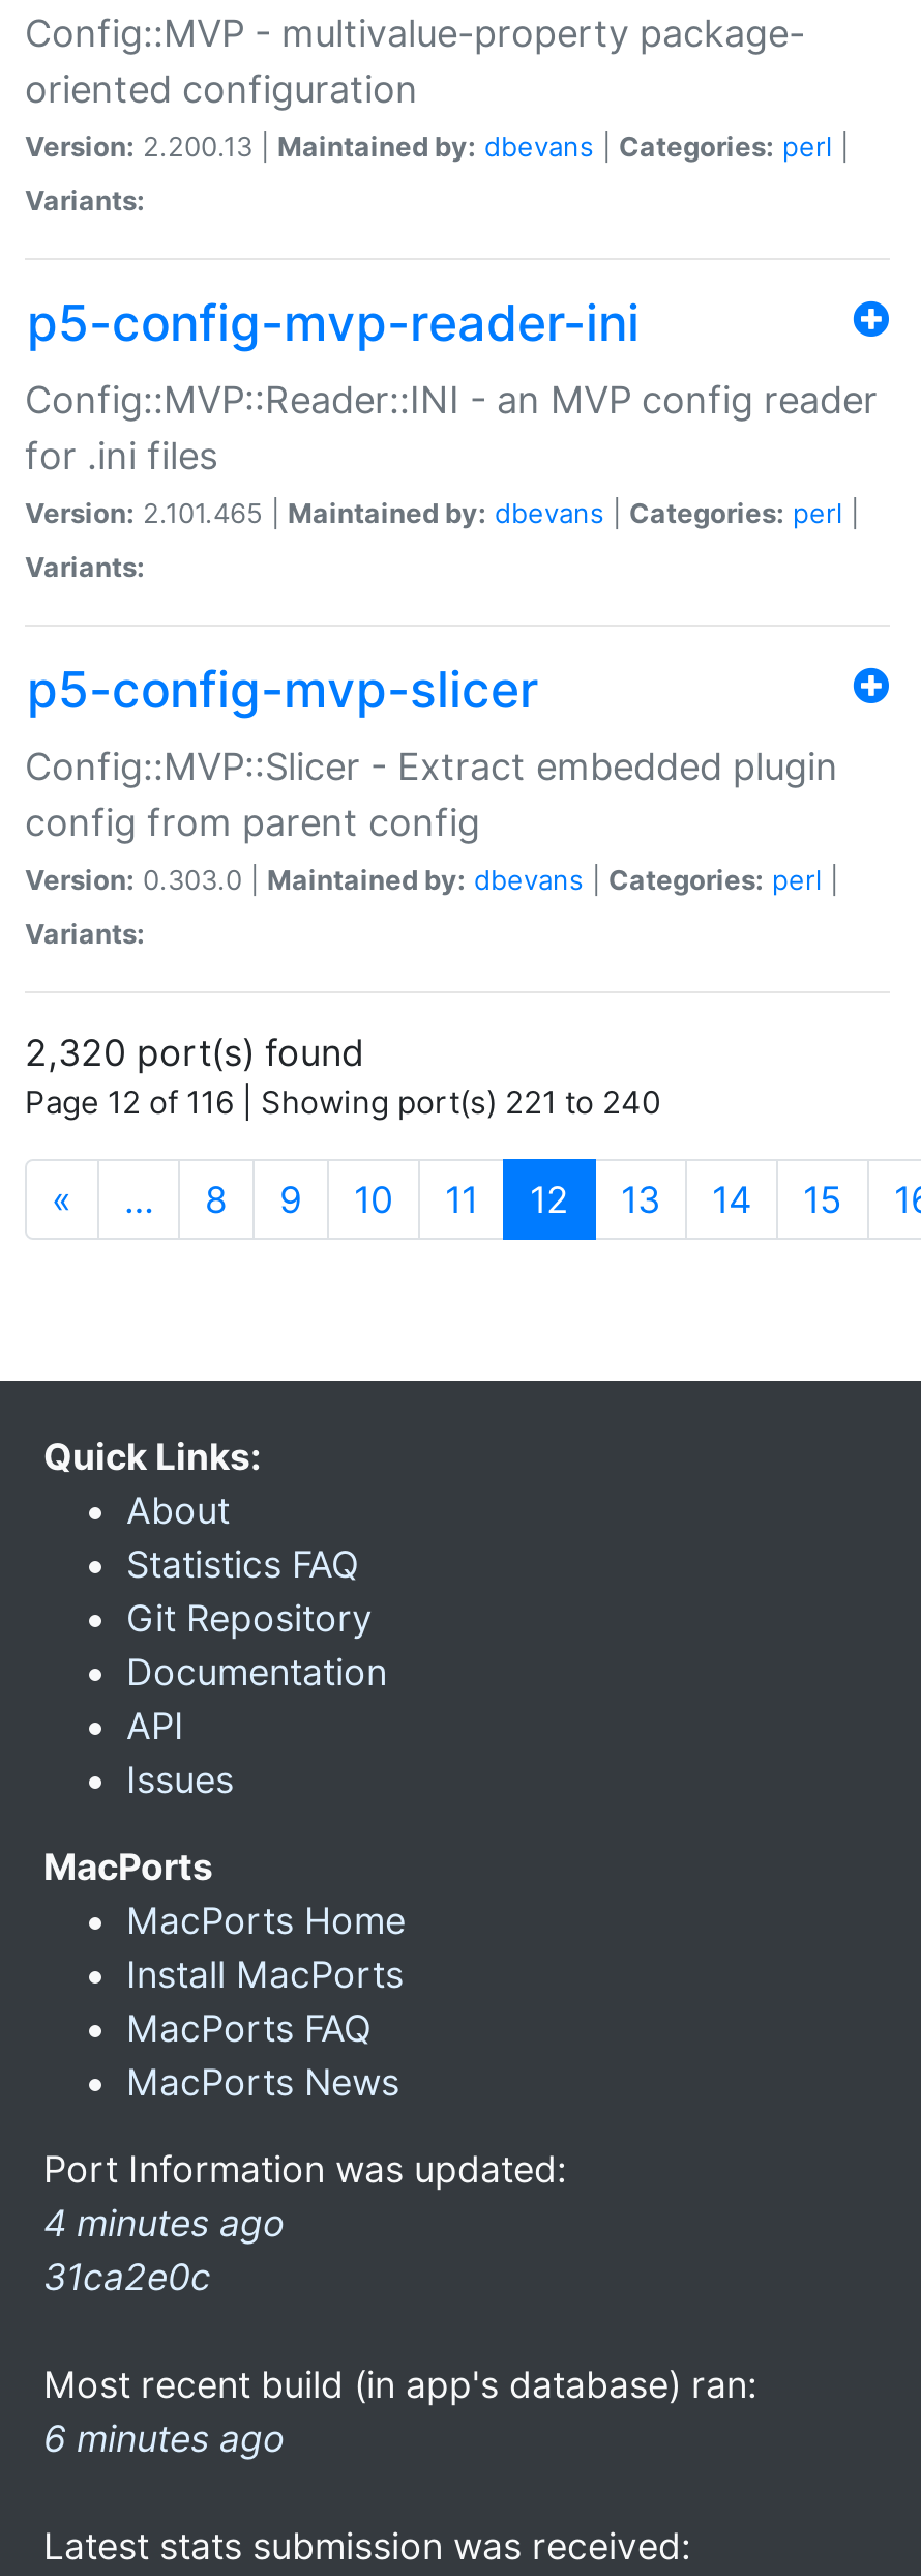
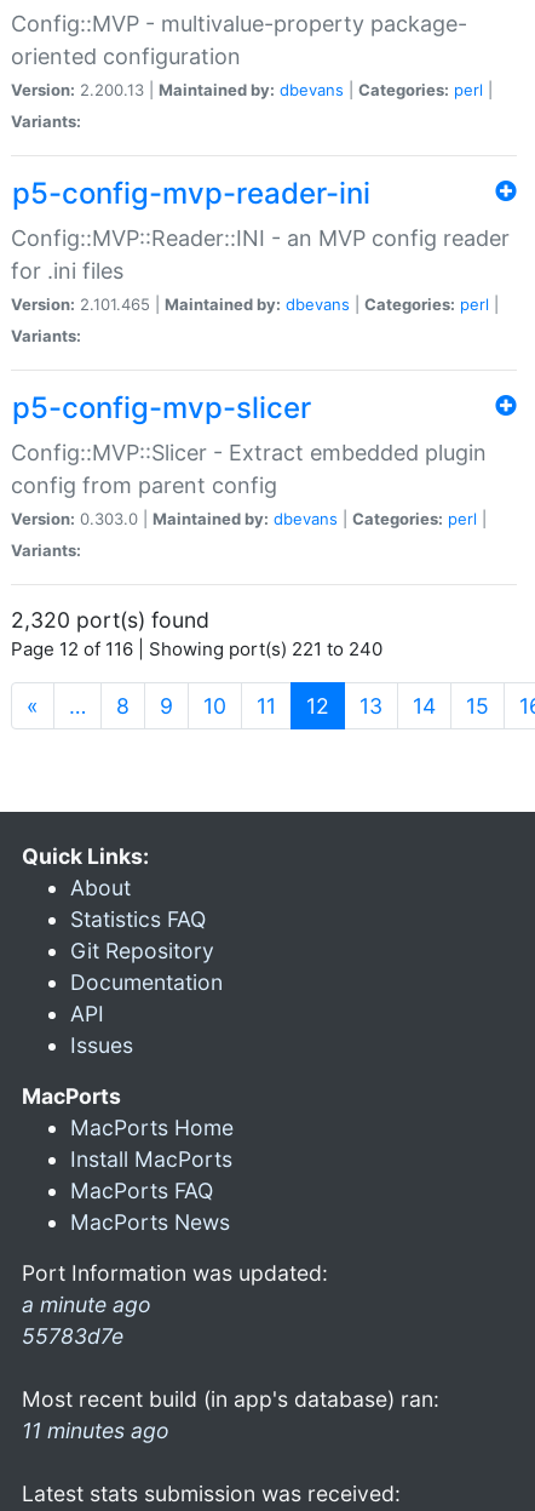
[43,2201,286,2298] 4 minutes ago | 31ca2e0c -> [22,1292,151,1349] a minute ago | 55783d7e
[43,2416,286,2460] 6 minutes ago -> [22,1418,169,1443] 11 minutes ago

